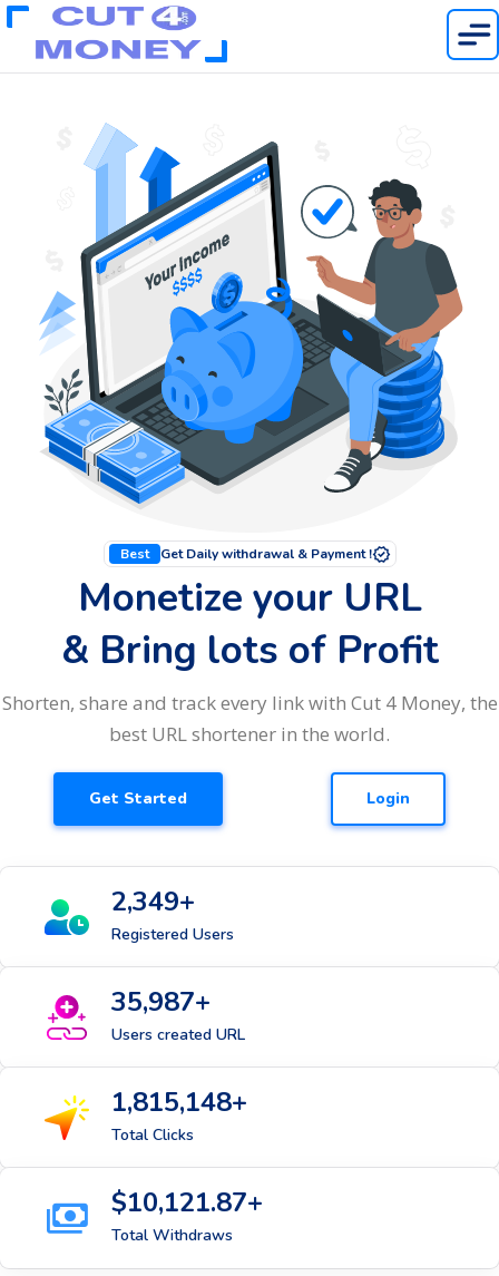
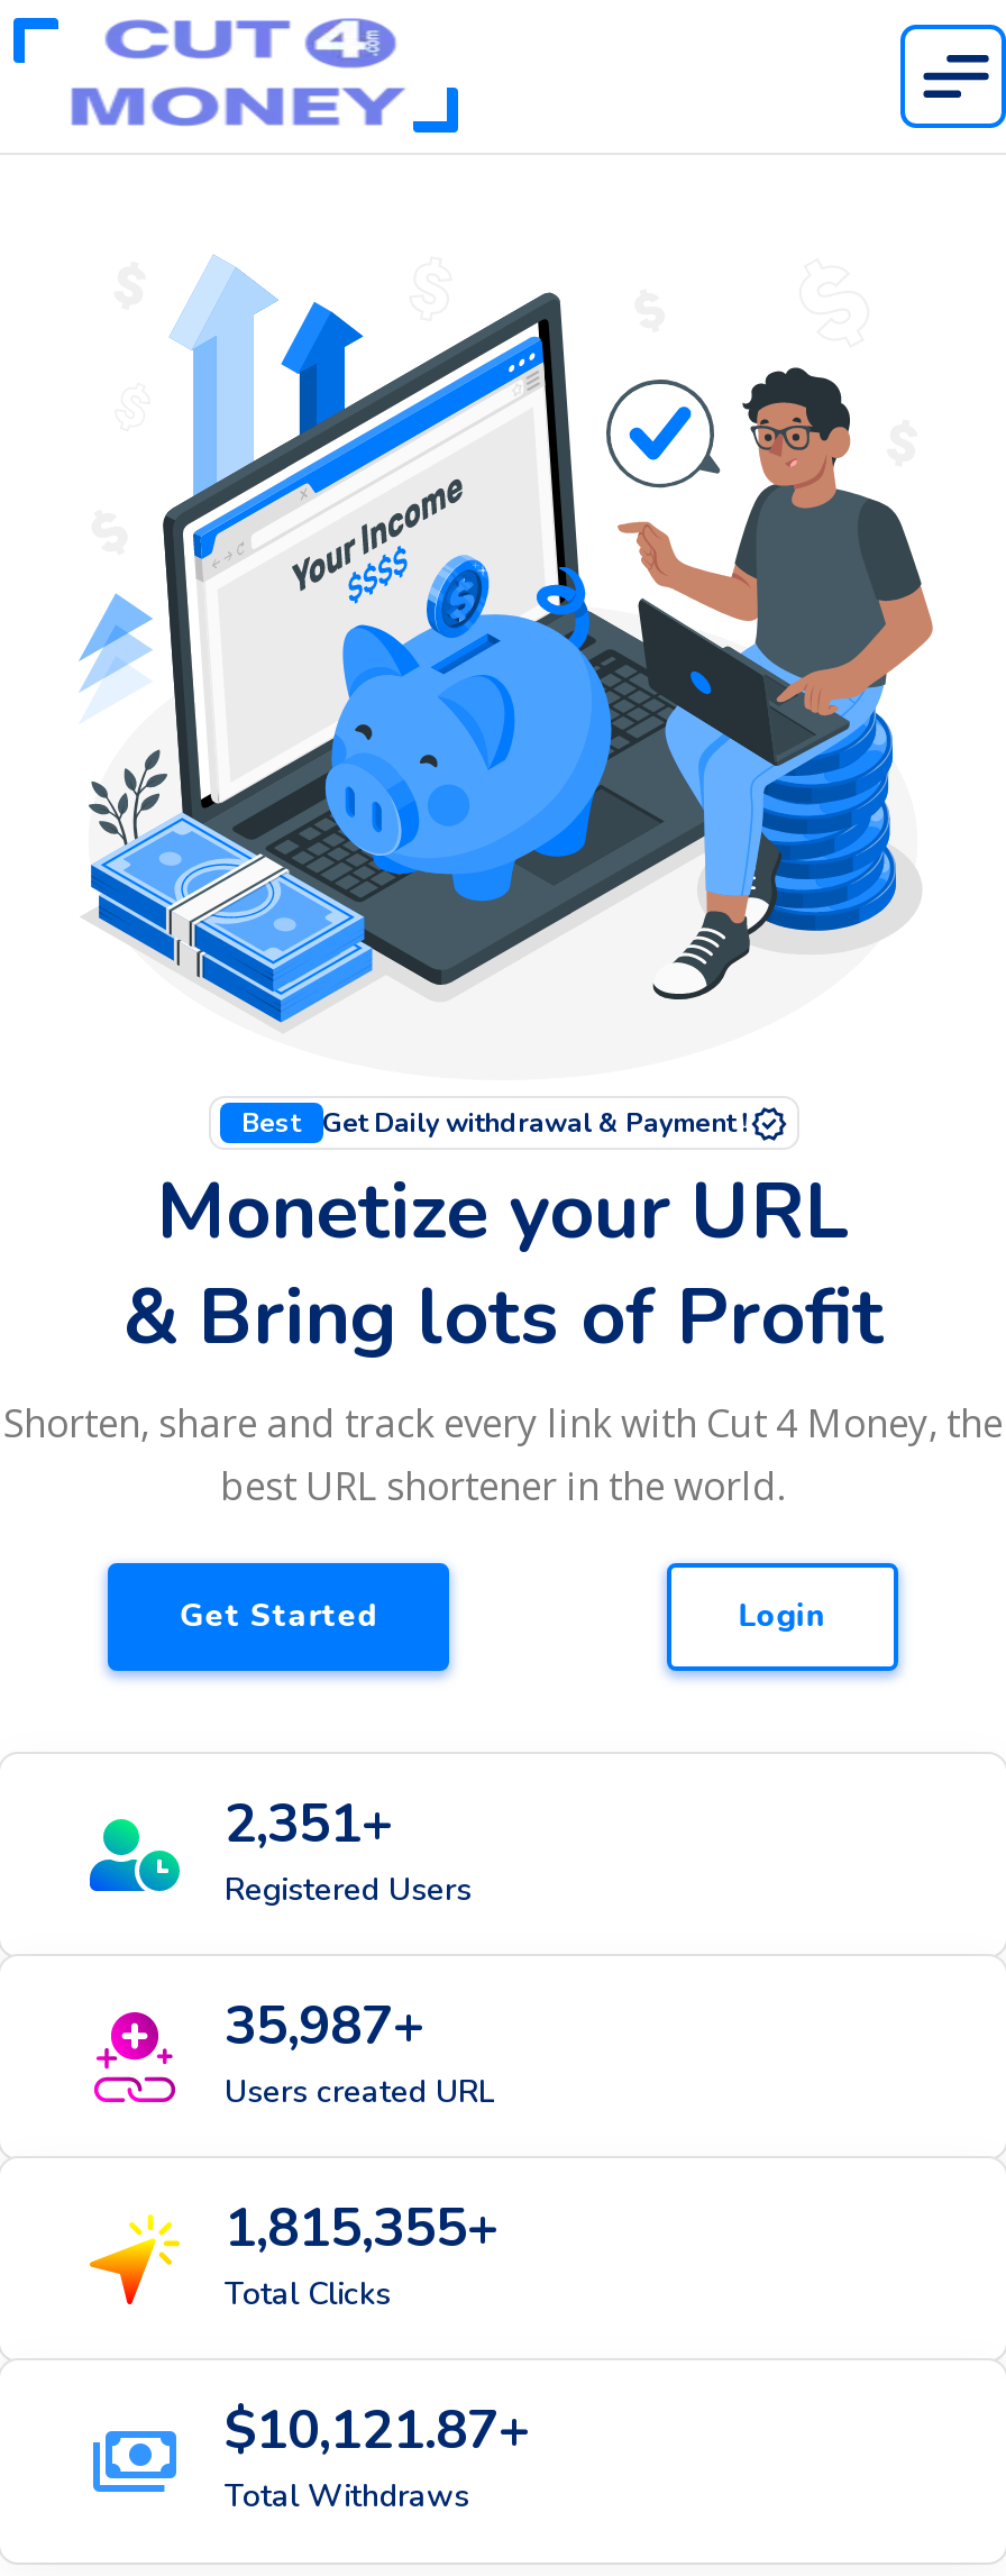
[111,884,195,919] 2,349+ -> [225,1788,393,1860] 2,351+
[111,1084,247,1120] 1,815,148+ -> [225,2192,499,2264] 1,815,355+

